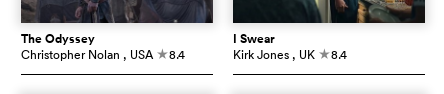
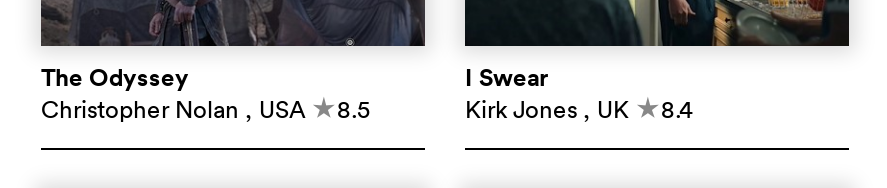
[21,46,185,63] Christopher Nolan , USA c8.4 -> [41,92,371,126] Christopher Nolan , USA c8.5

